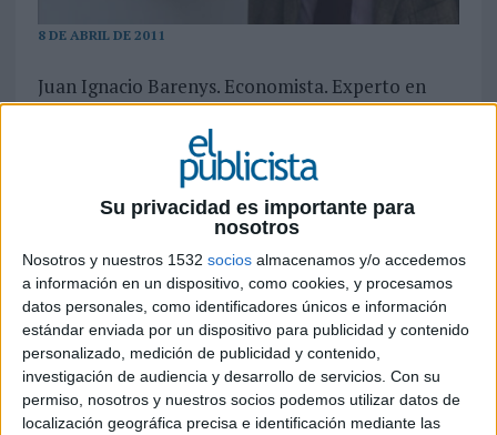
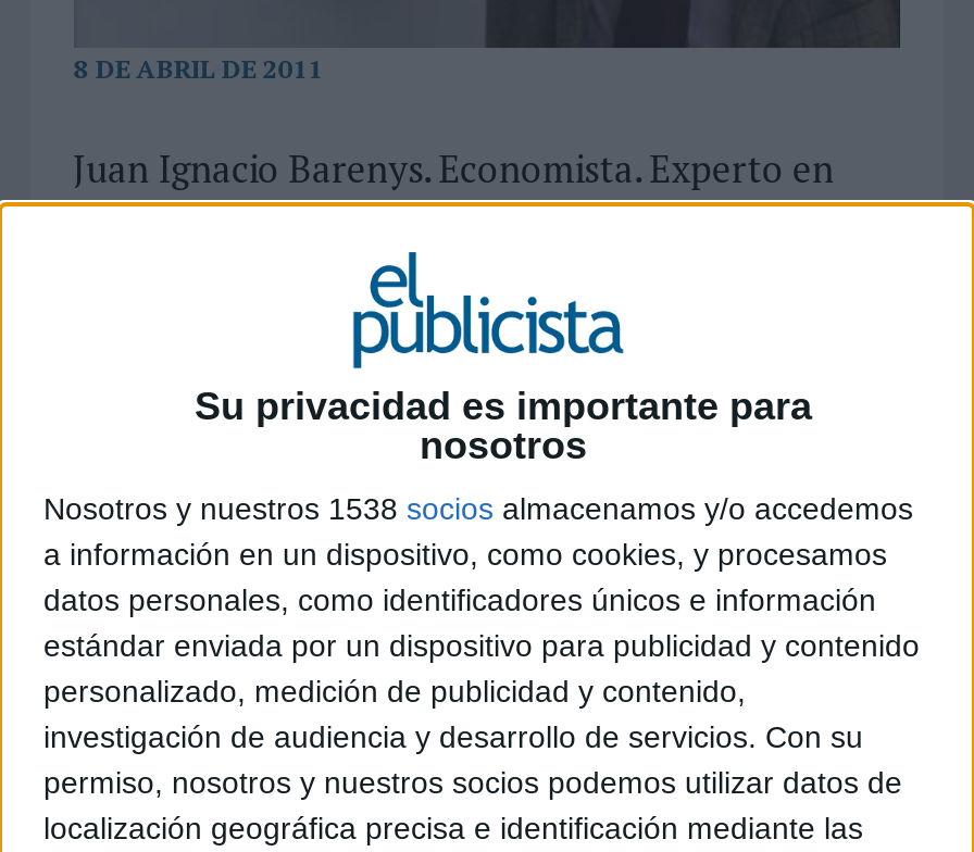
[22,251,466,269] Nosotros y nuestros 1532 socios almacenamos y/o accedemos -> [43,491,913,526] Nosotros y nuestros 1538 socios almacenamos y/o accedemos

